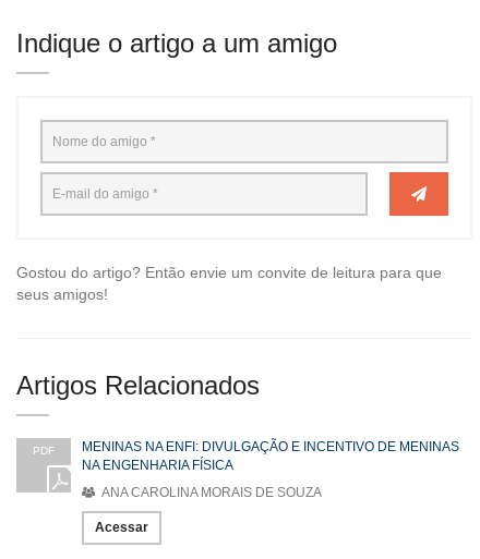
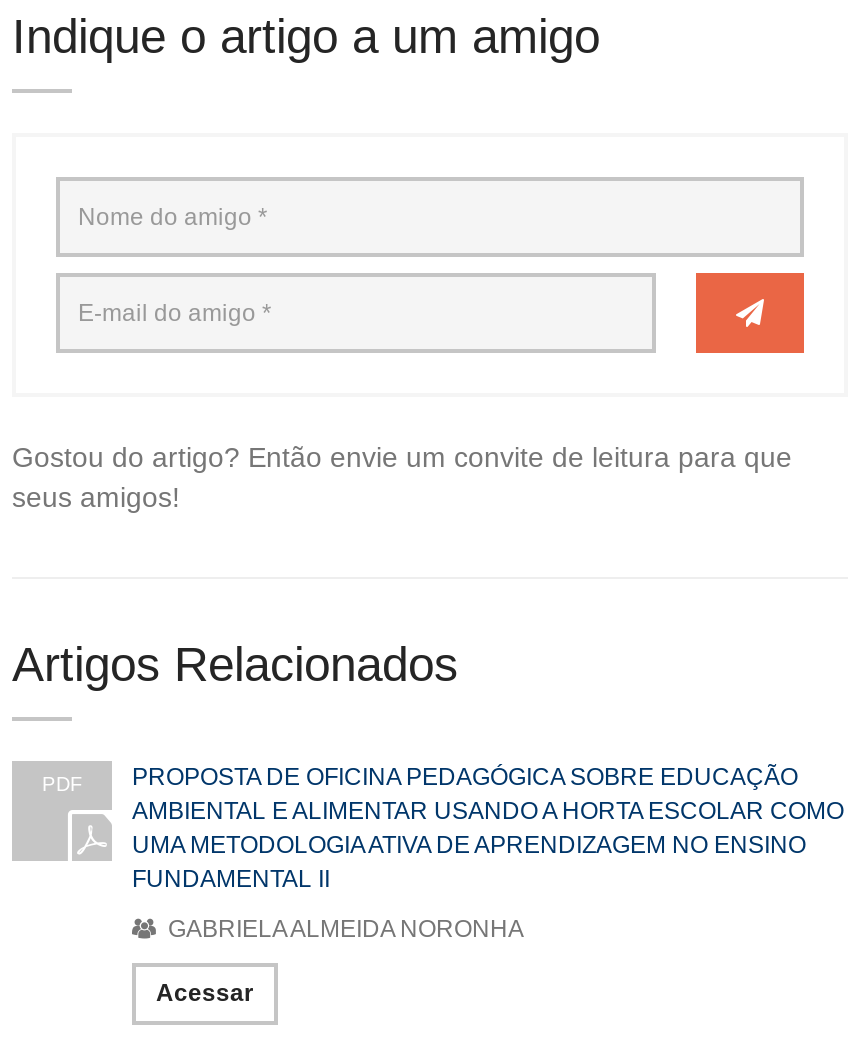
[82,439,459,473] MENINAS NA ENFI: DIVULGAÇÃO E INCENTIVO DE MENINAS | NA ENGENHARIA FÍSICA -> [132,762,844,892] PROPOSTA DE OFICINA PEDAGÓGICA SOBRE EDUCAÇÃO | AMBIENTAL E ALIMENTAR USANDO A HORTA ESCOLAR COMO | UMA METODOLOGIA ATIVA DE APRENDIZAGEM NO ENSINO | FUNDAMENTAL II
[98,485,322,500] ANA CAROLINA MORAIS DE SOUZA -> [162,914,524,942] GABRIELA ALMEIDA NORONHA

